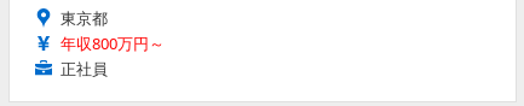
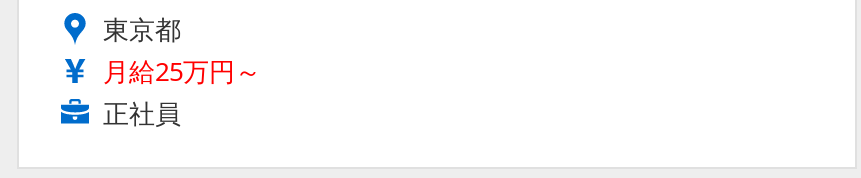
[61,32,165,54] 年収800万円～ -> [103,52,261,88] 月給25万円～

